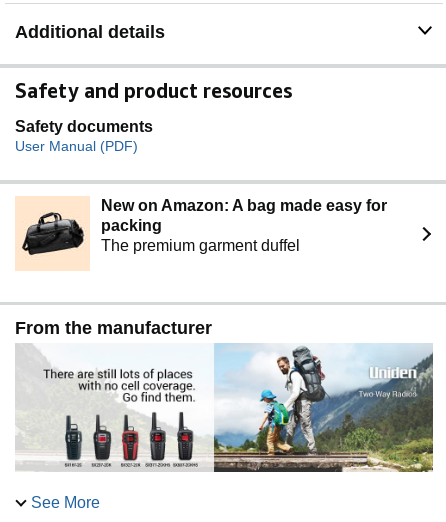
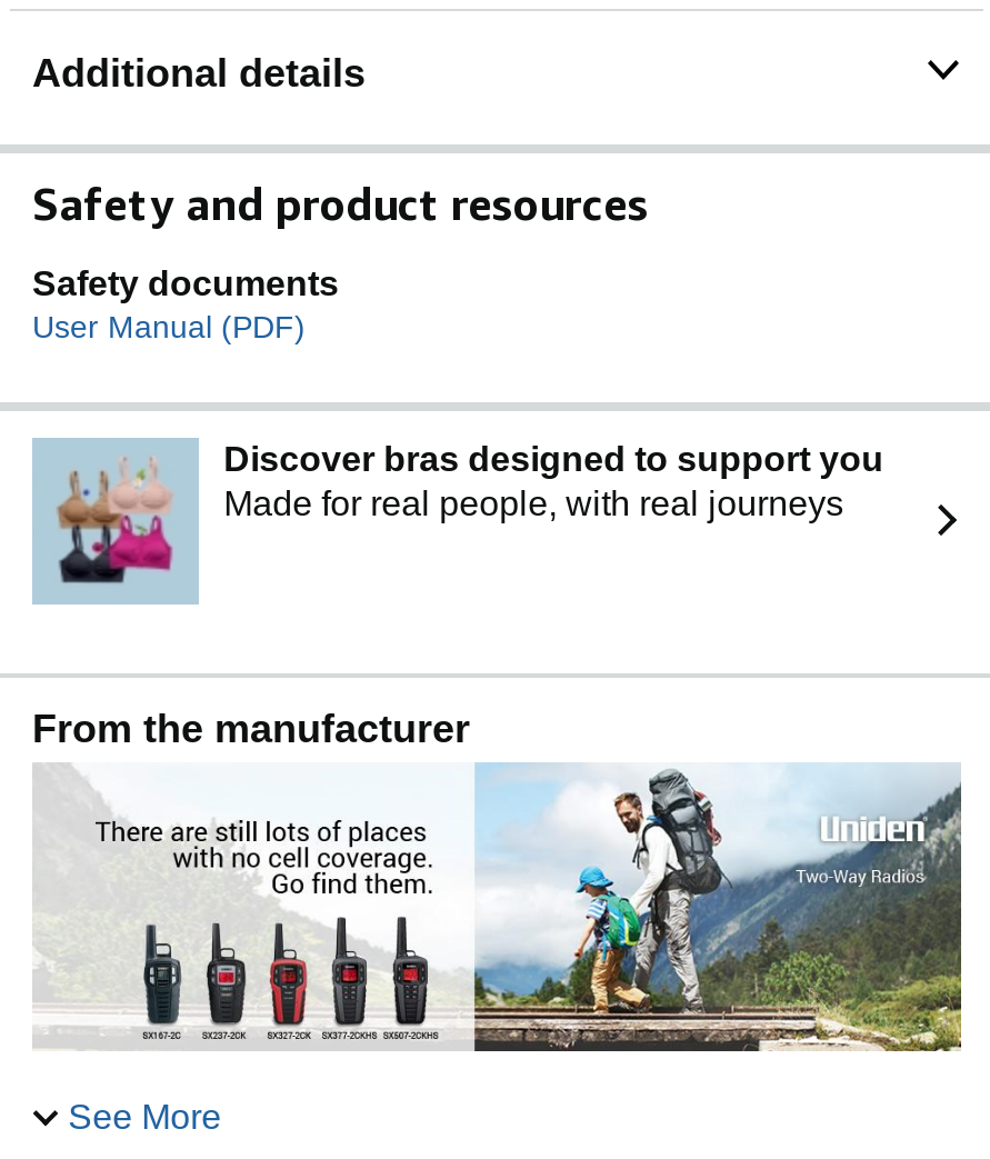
[16,196,387,271] [image] | New on Amazon: A bag made easy for | packing | The premium garment duffel -> [32,437,884,606] [image] | Discover bras designed to support you | Made for real people, with real journeys

